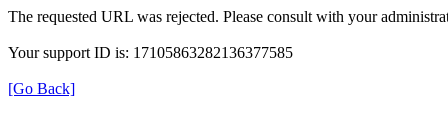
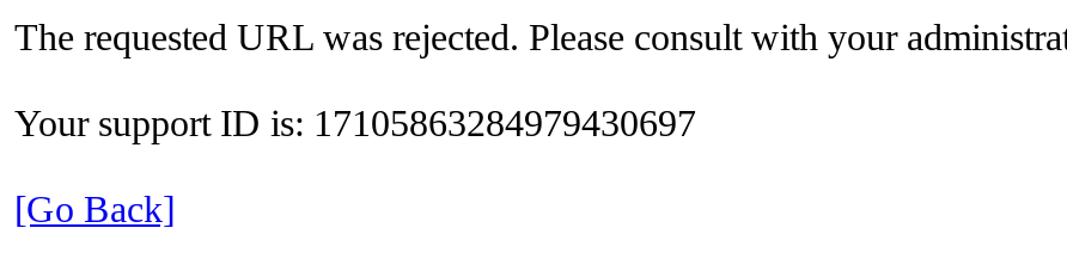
[8,44,293,61] Your support ID is: 17105863282136377585 -> [14,103,696,143] Your support ID is: 17105863284979430697

